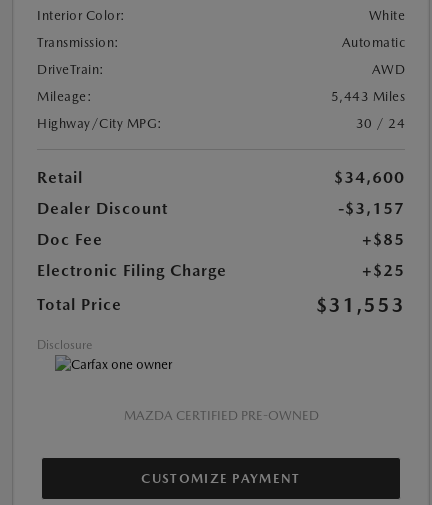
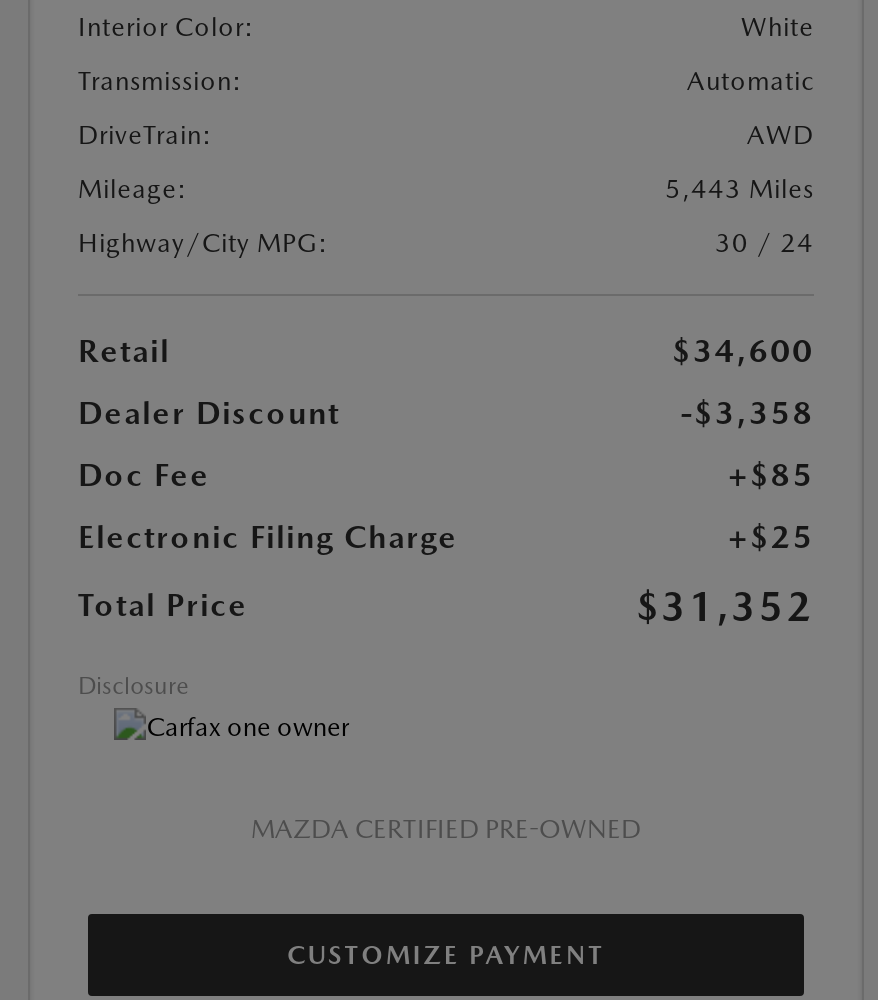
[338,199,405,218] -$3,157 -> [680,395,814,433] -$3,358
[316,293,405,317] $31,553 -> [636,583,814,631] $31,352

